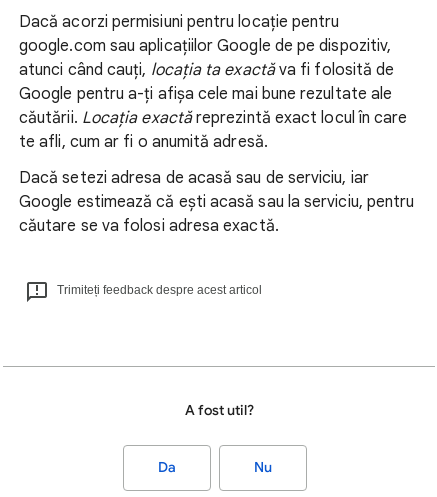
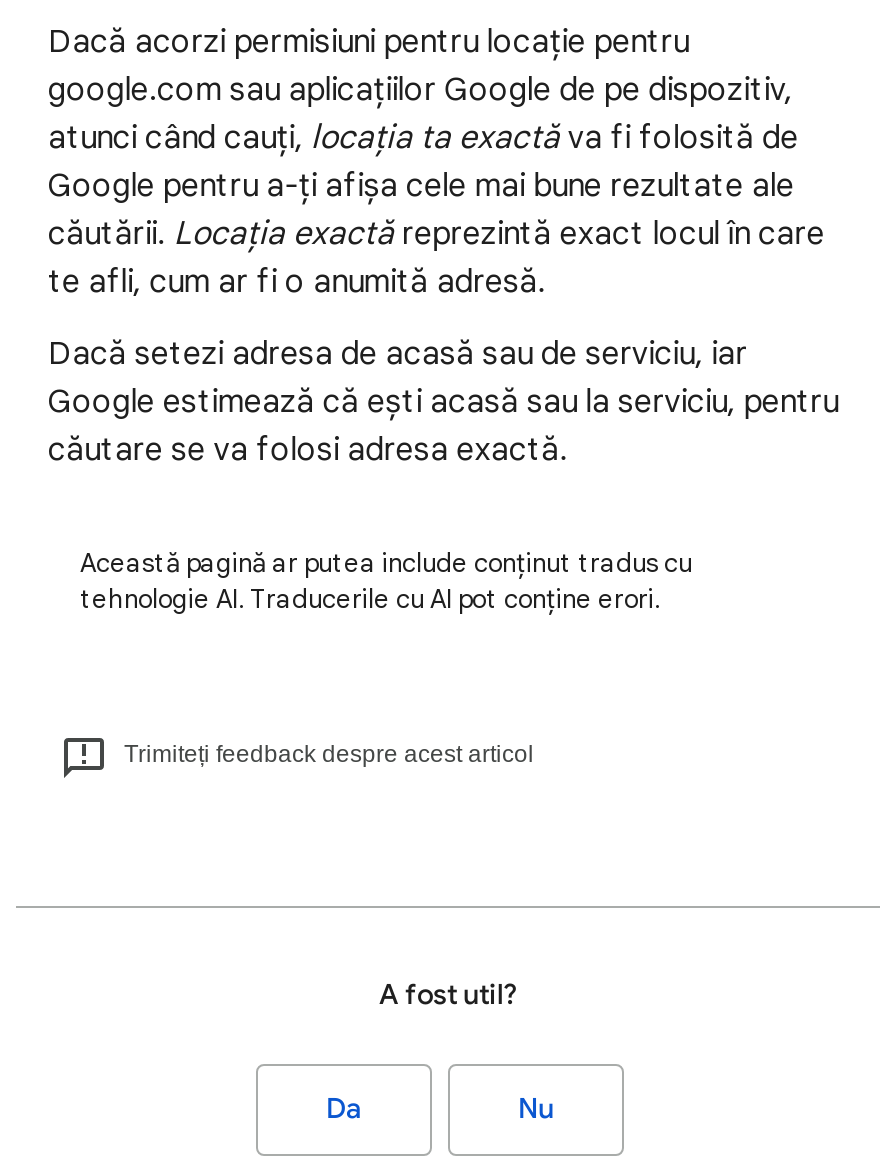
none -> [80,546,692,616] Această pagină ar putea include conținut tradus cu | tehnologie AI. Traducerile cu AI pot conține erori.

